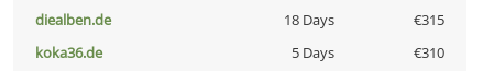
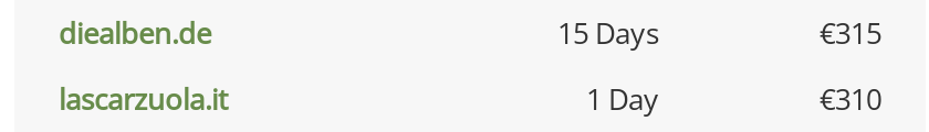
[283,10,334,29] 18 Days -> [557,13,659,53] 15 Days
[35,43,334,62] koka36.de | 5 Days -> [59,79,659,119] lascarzuola.it | 1 Day

